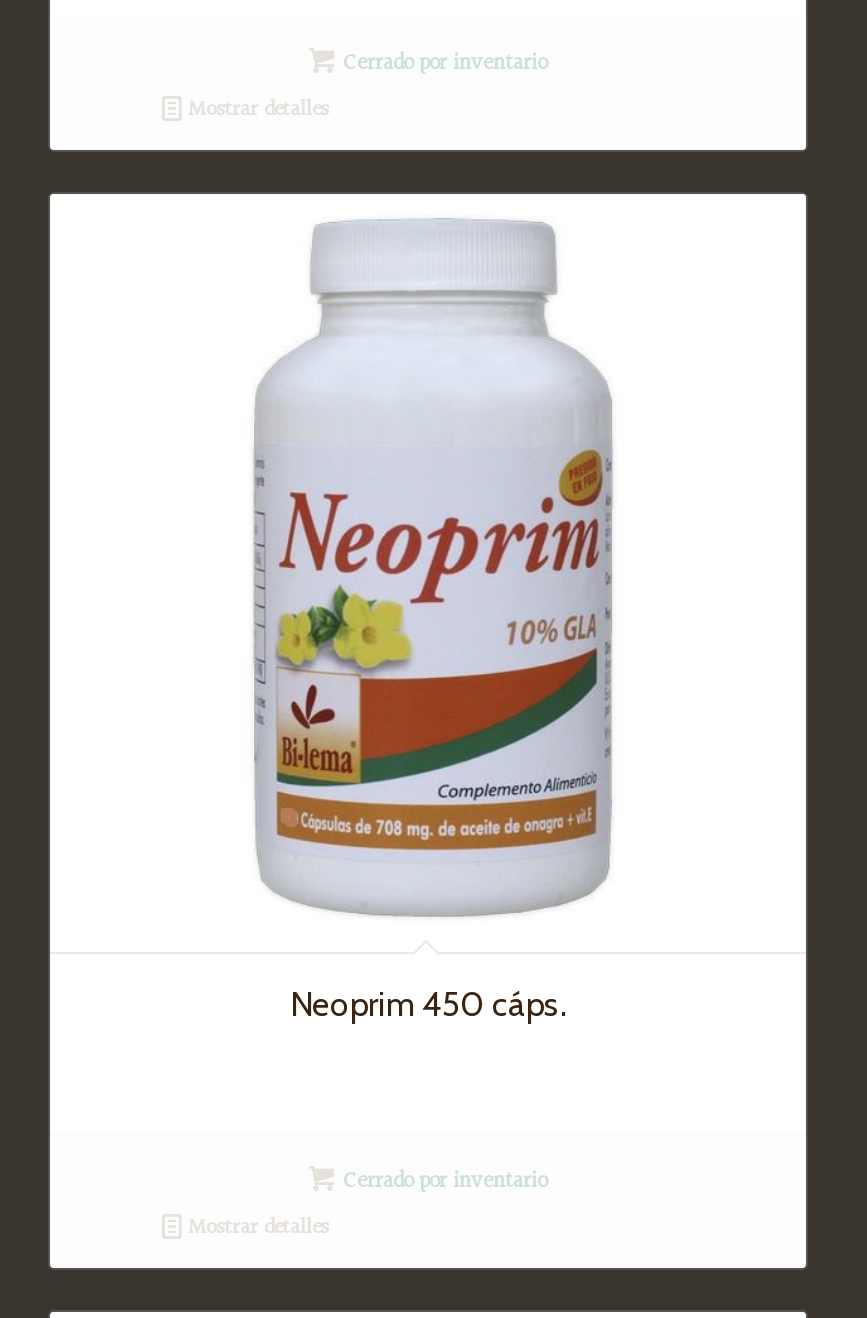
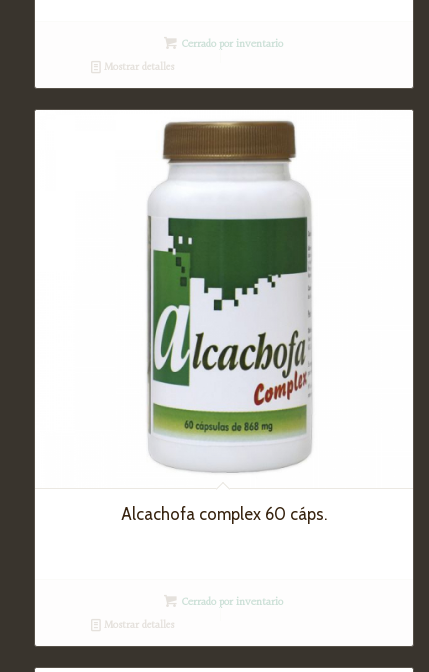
[252,216,614,1023] [image] | Neoprim 450 cáps. -> [121,120,327,524] [image] | Alcachofa complex 60 cáps.

